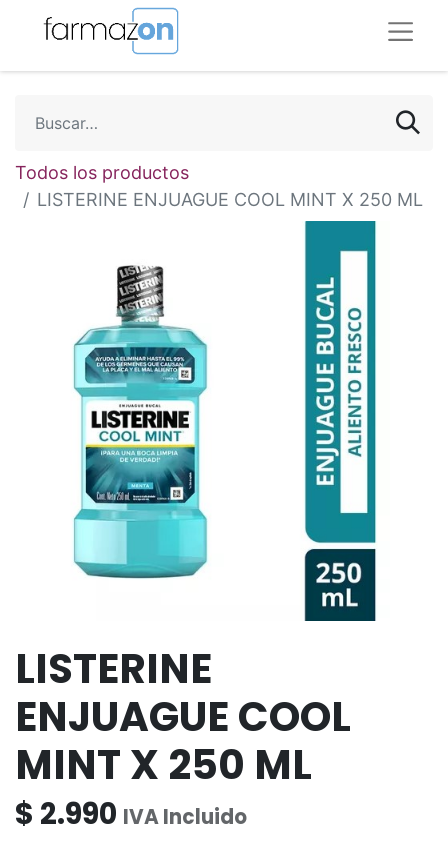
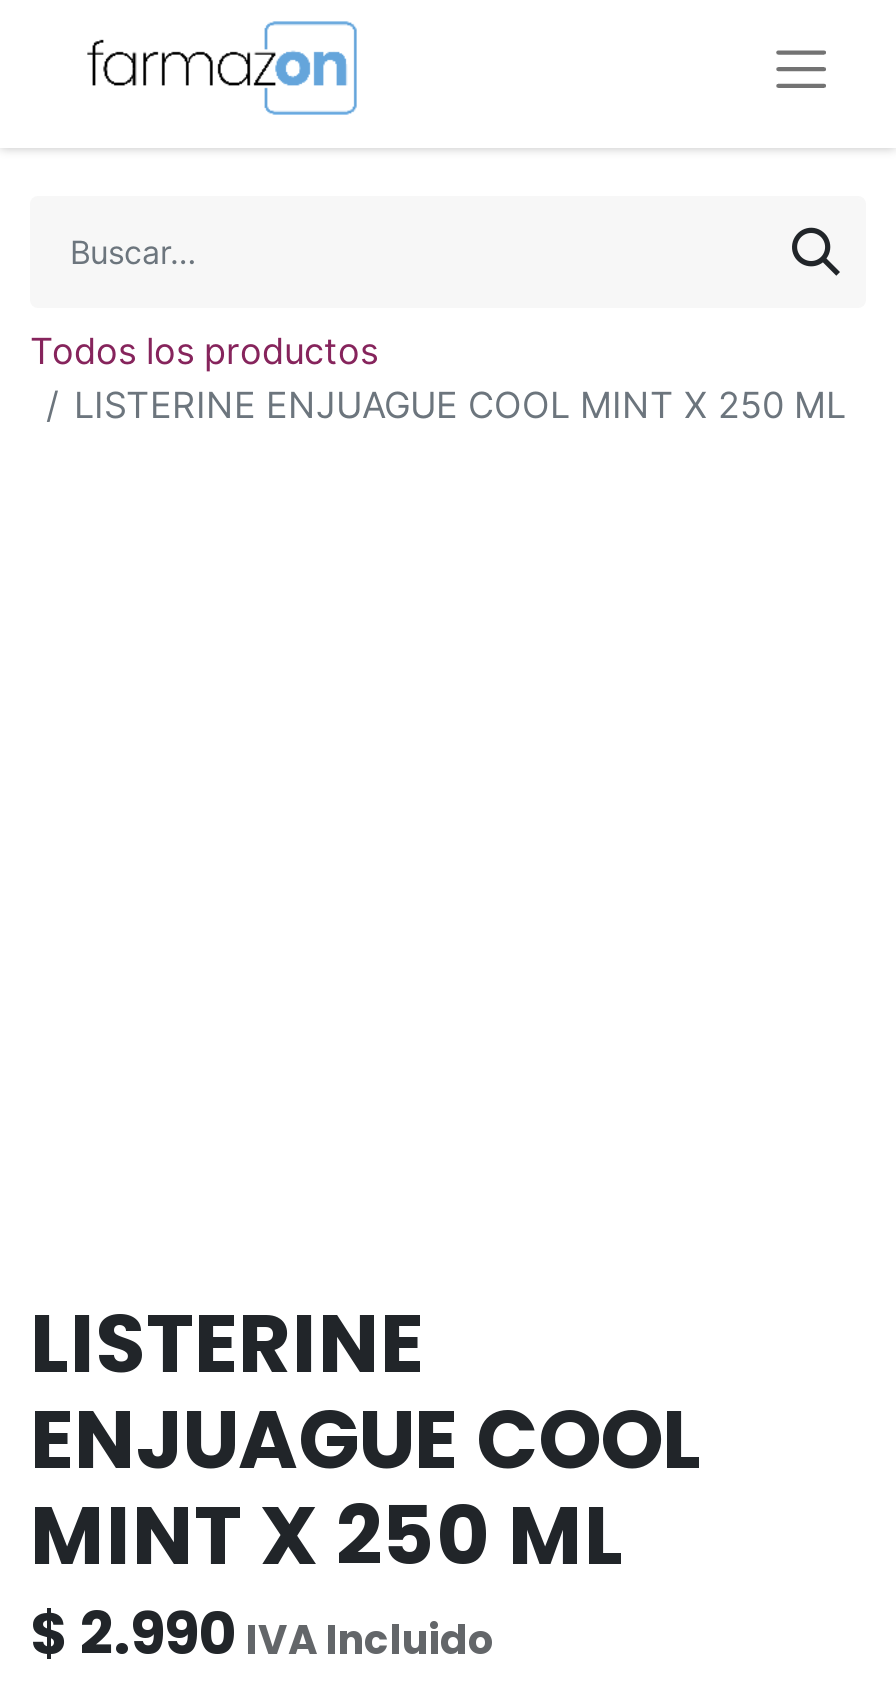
[304,220,377,622] [image] -> none
[73,264,208,579] [image] -> none

